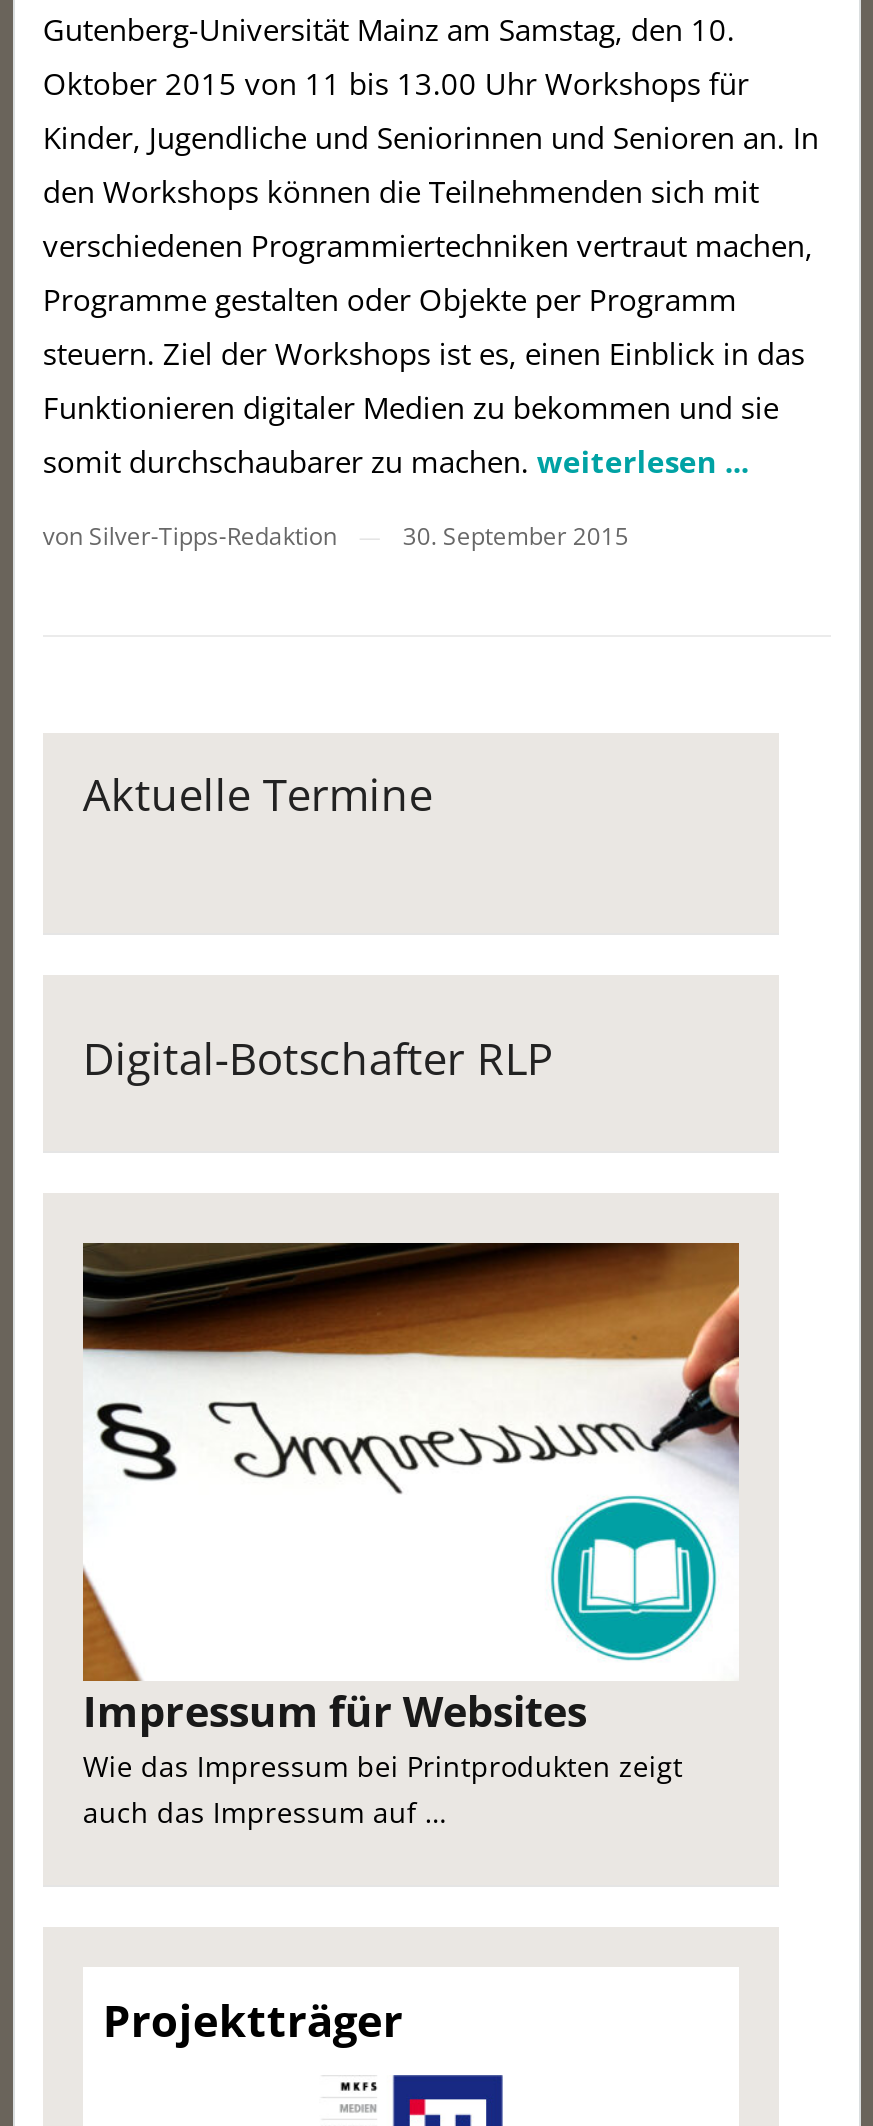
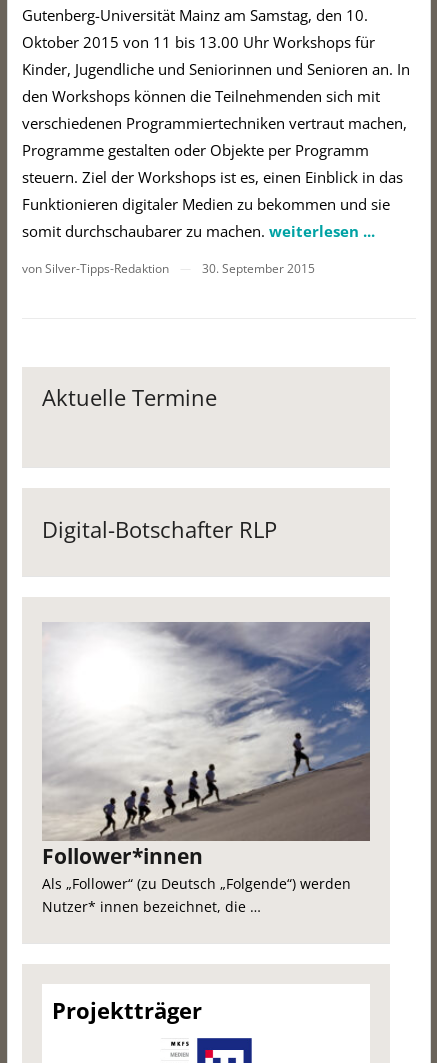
[81,1241,741,1831] [image] | Impressum für Websites | Wie das Impressum bei Printprodukten zeigt | auch das Impressum auf … -> [42,621,371,915] [image] | Follower*innen | Als „Follower“ (zu Deutsch „Folgende“) werden | Nutzer* innen bezeichnet, die …

